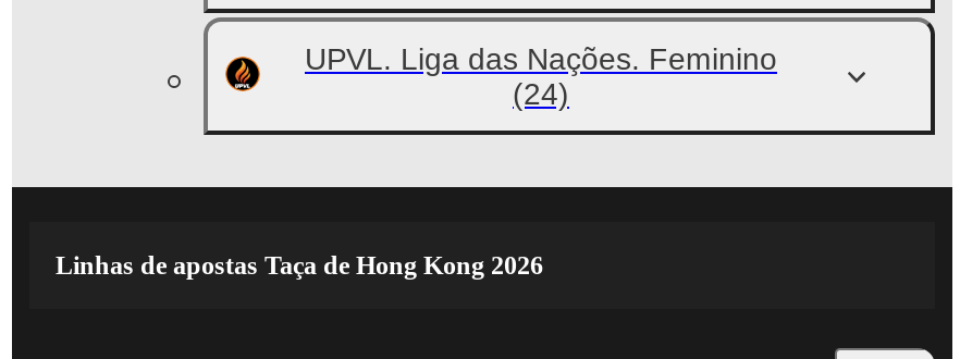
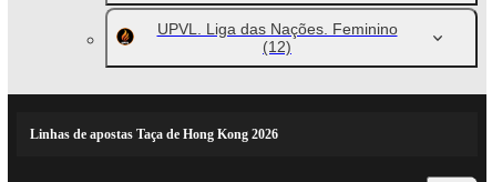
[513,76,569,111] (24) -> [263,38,291,55] (12)

